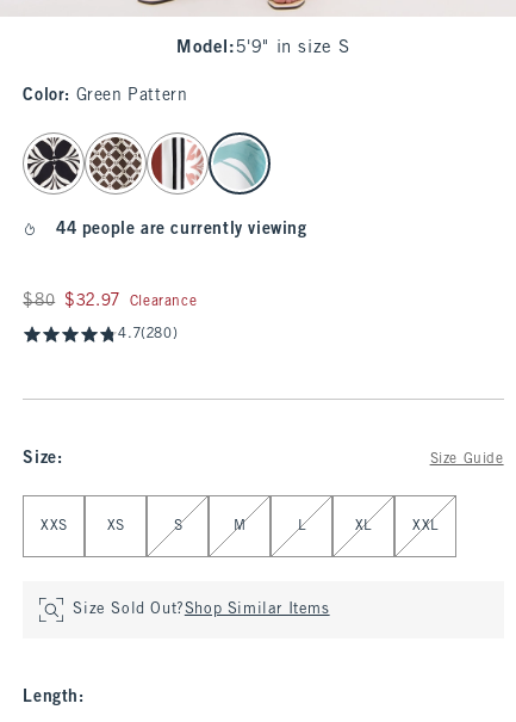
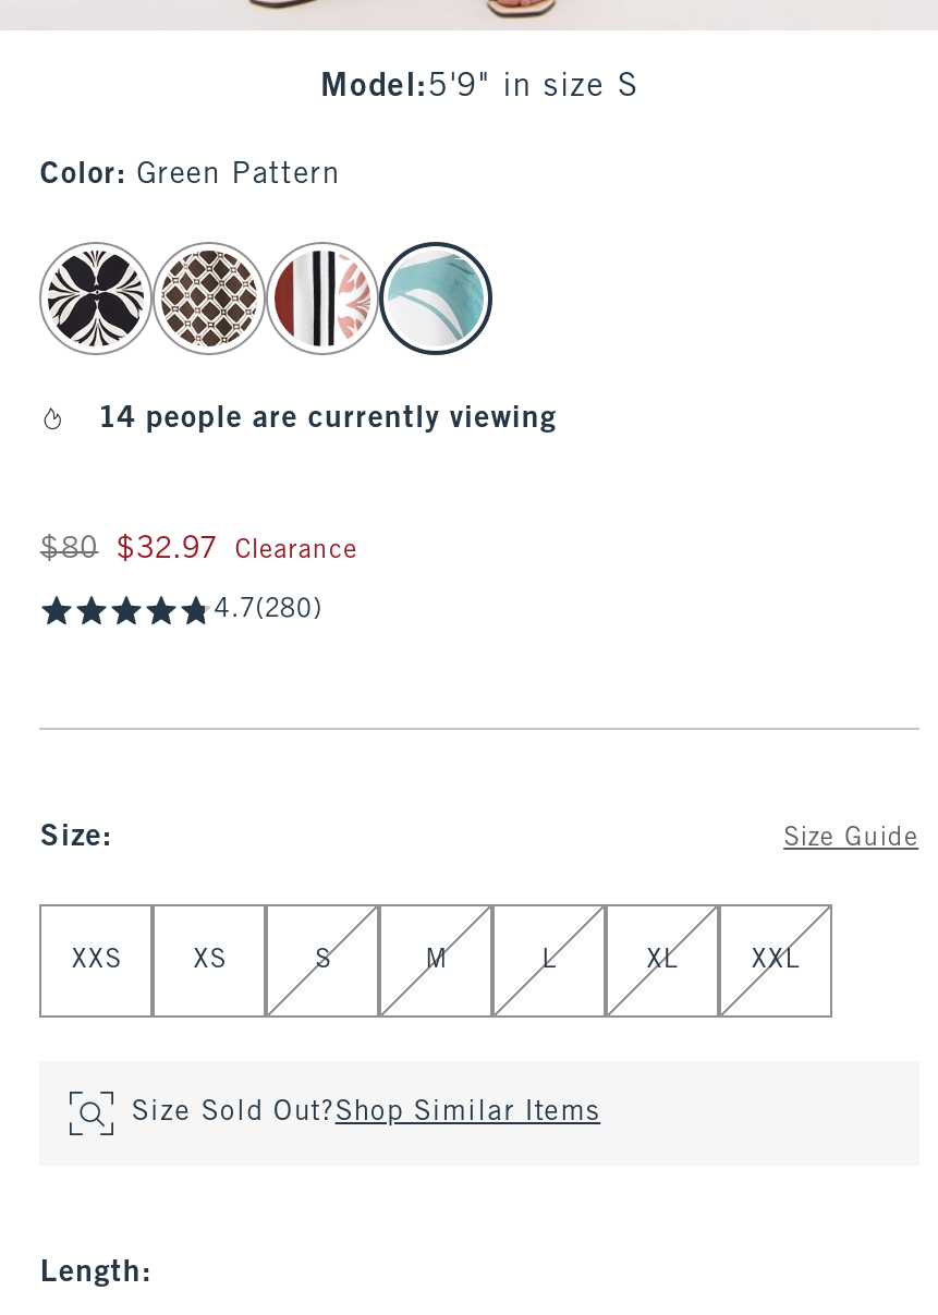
[56,222,307,237] 44 people are currently viewing -> [100,405,557,434] 14 people are currently viewing

